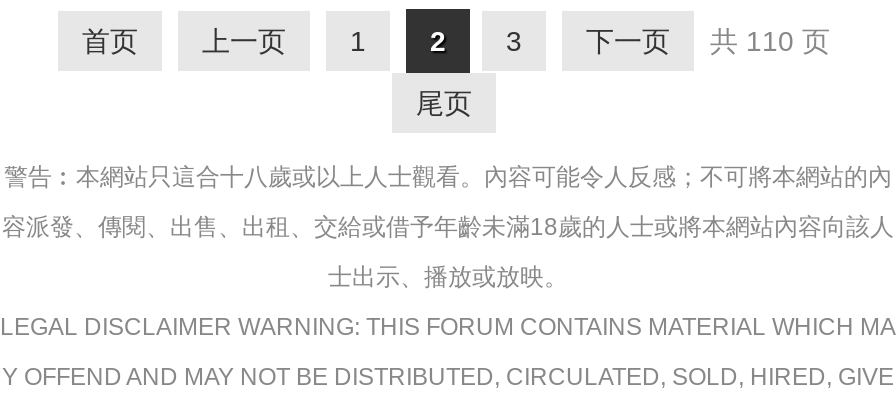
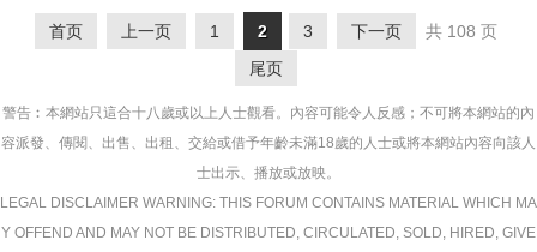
[82,25,838,57] 首页 上一页 1 2 3 下一页 共 110 页 -> [49,22,502,41] 首页 上一页 1 2 3 下一页 共 108 页

